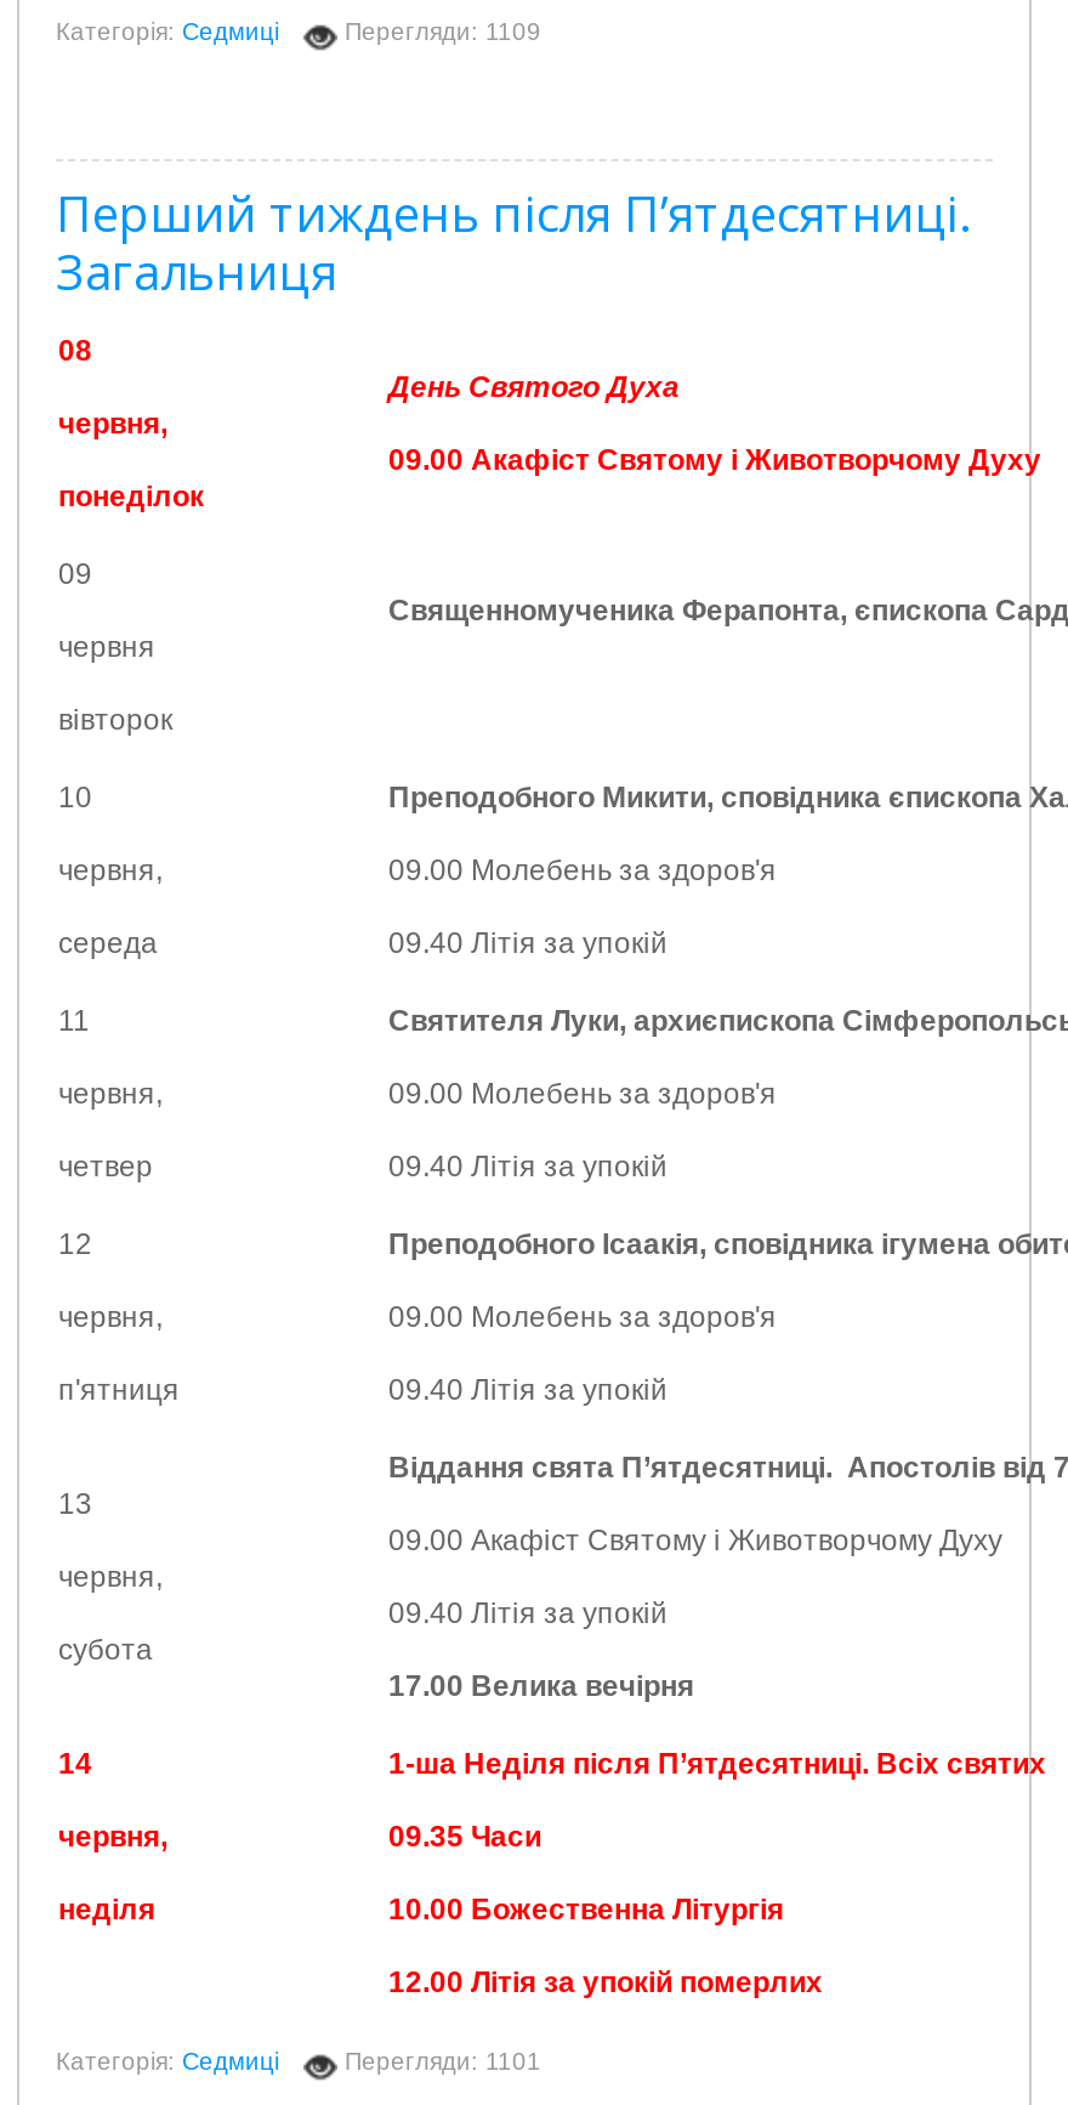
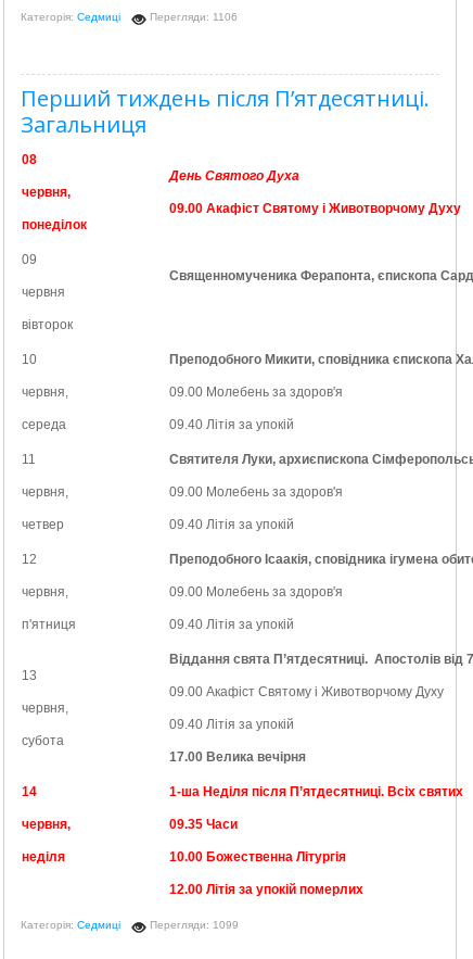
[337,18,541,45] Перегляди: 1109 -> [146,11,238,23] Перегляди: 1106
[337,2048,541,2075] Перегляди: 1101 -> [146,919,239,931] Перегляди: 1099

